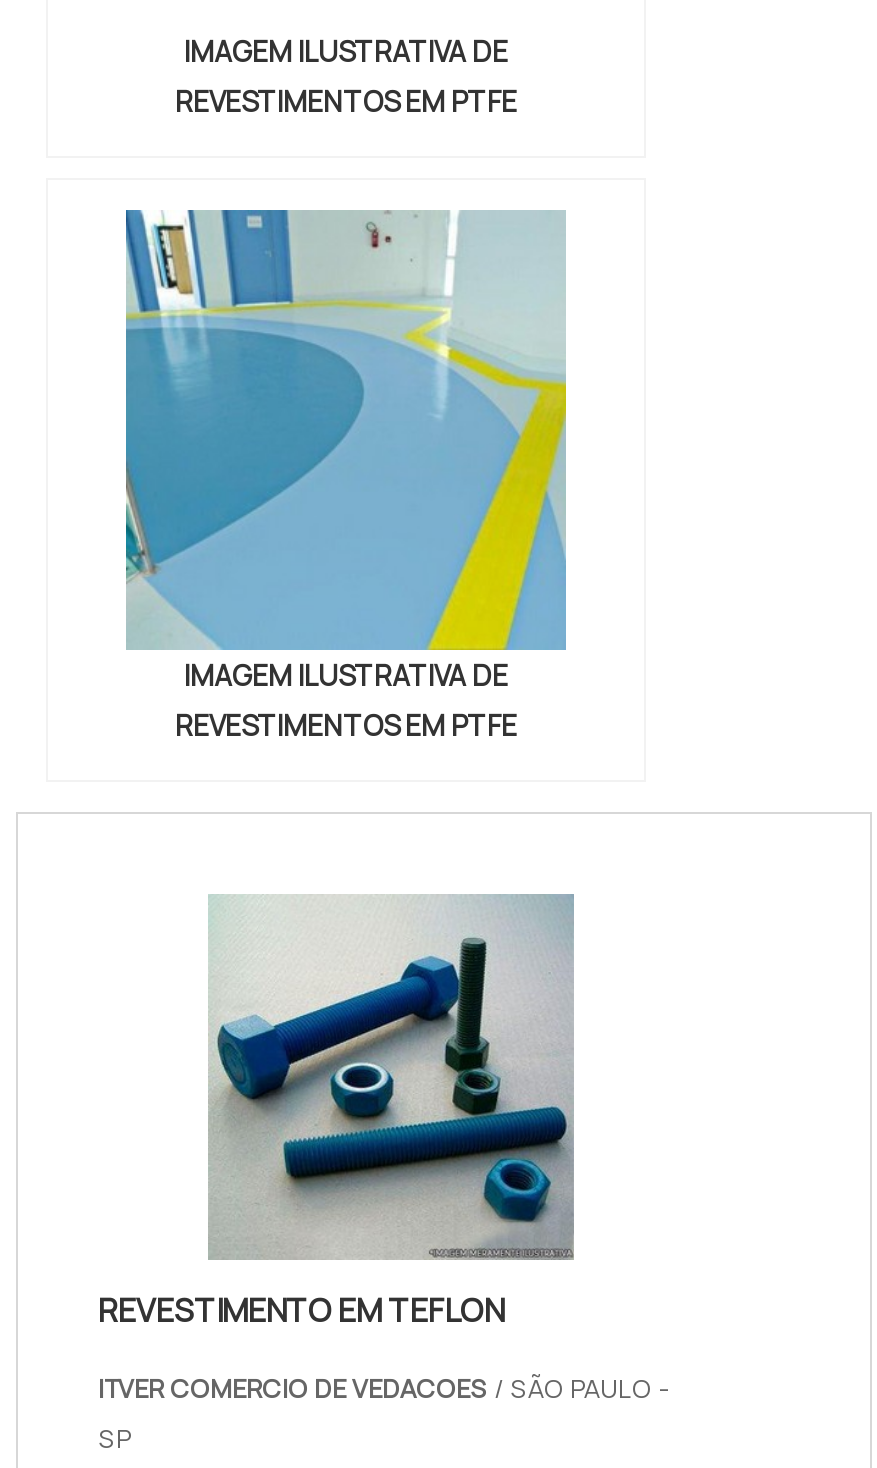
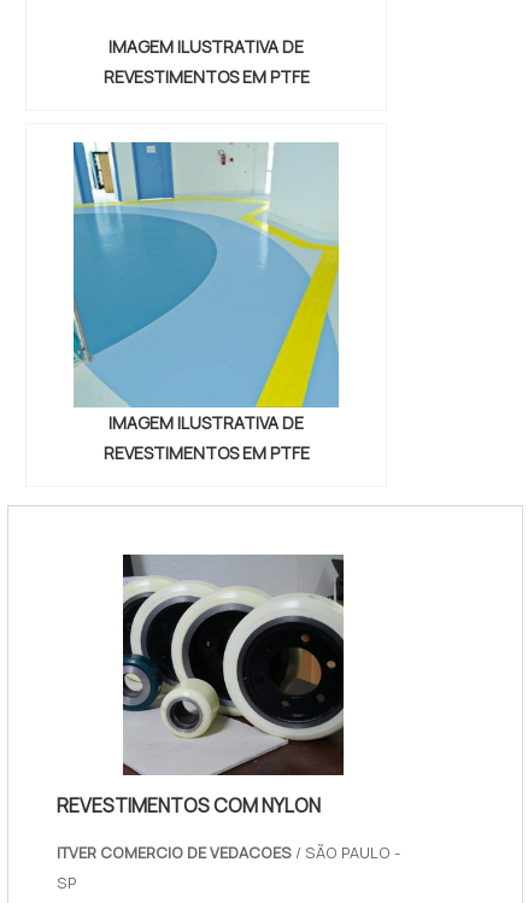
[98,894,572,1333] [image] | REVESTIMENTO EM TEFLON -> [57,553,345,819] [image] | REVESTIMENTOS COM NYLON

